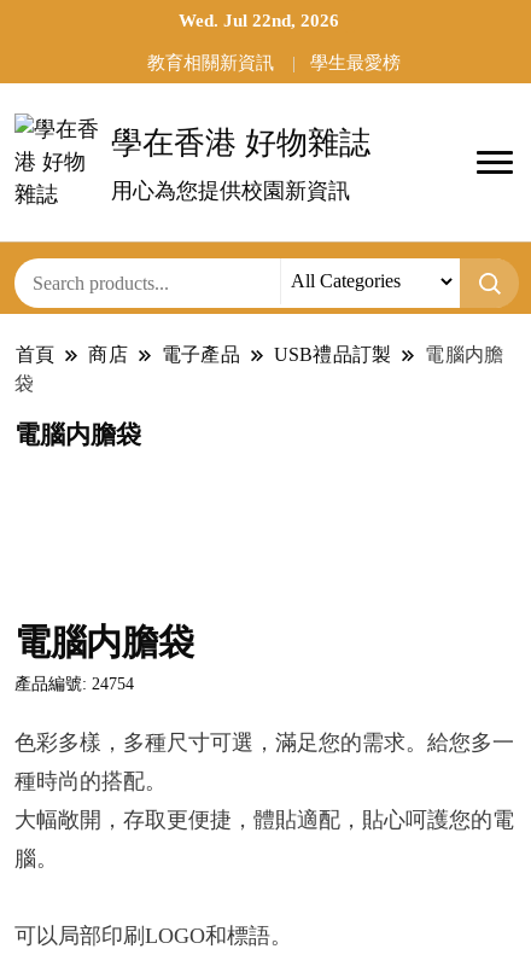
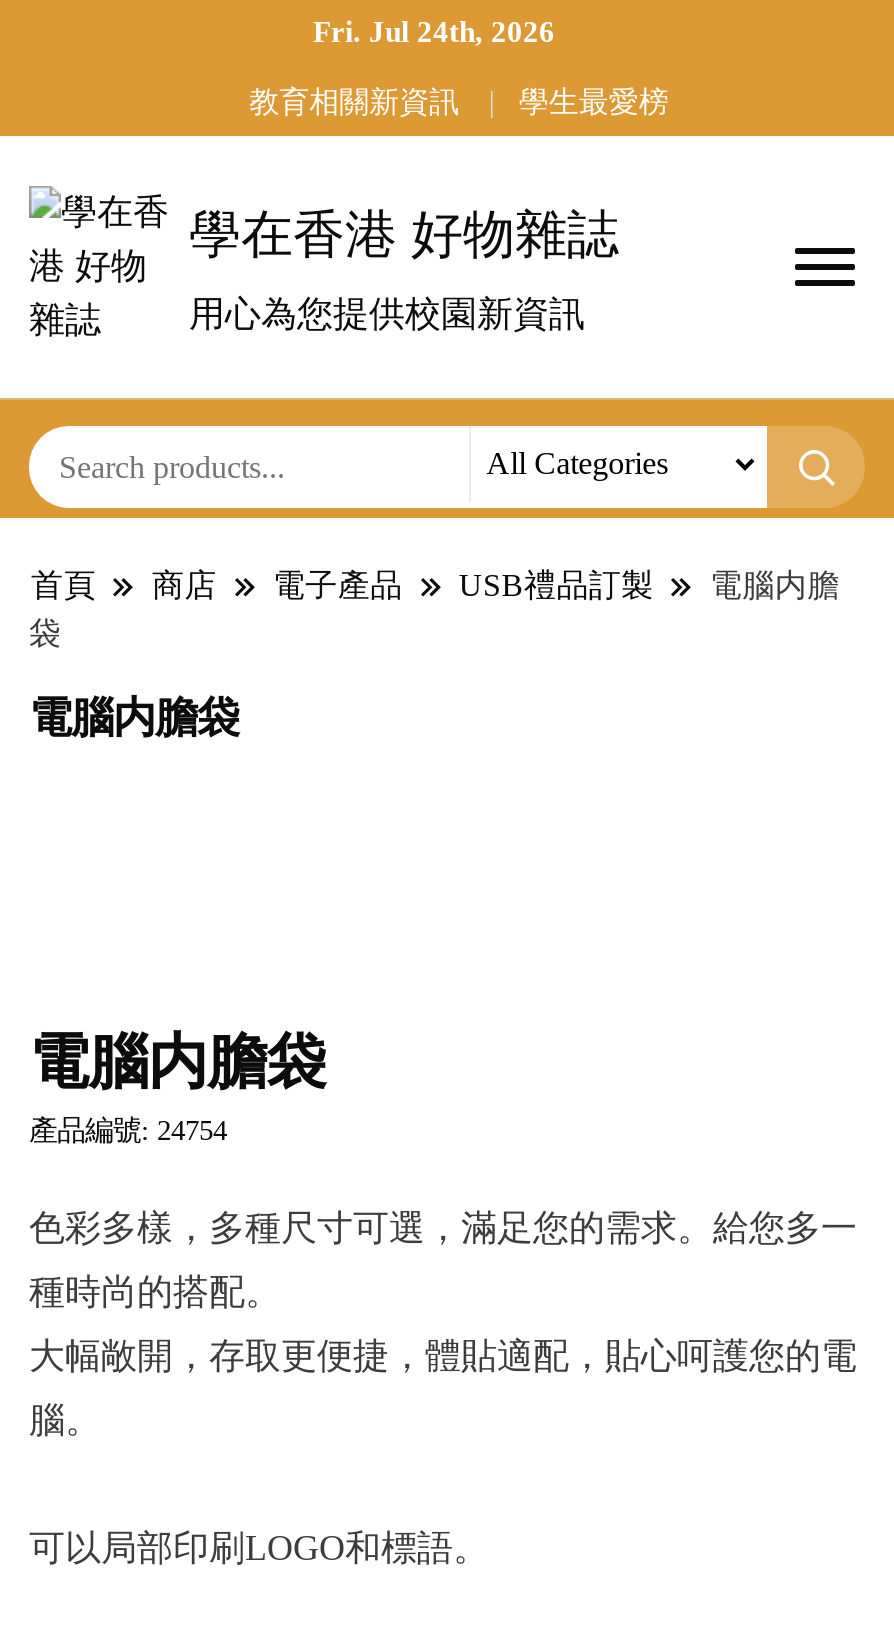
[179,11,339,30] Wed. Jul 22nd, 2026 -> [313,16,555,48] Fri. Jul 24th, 2026

